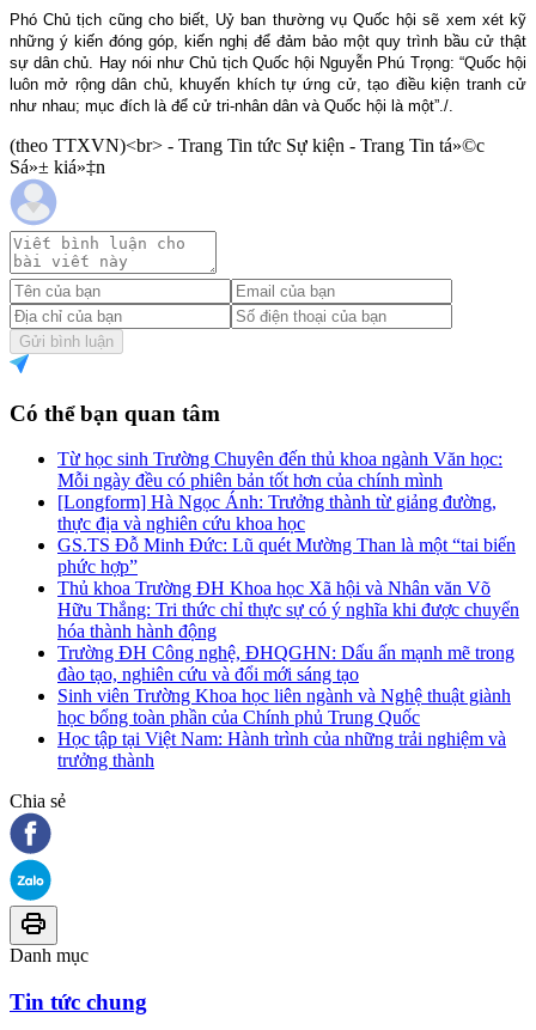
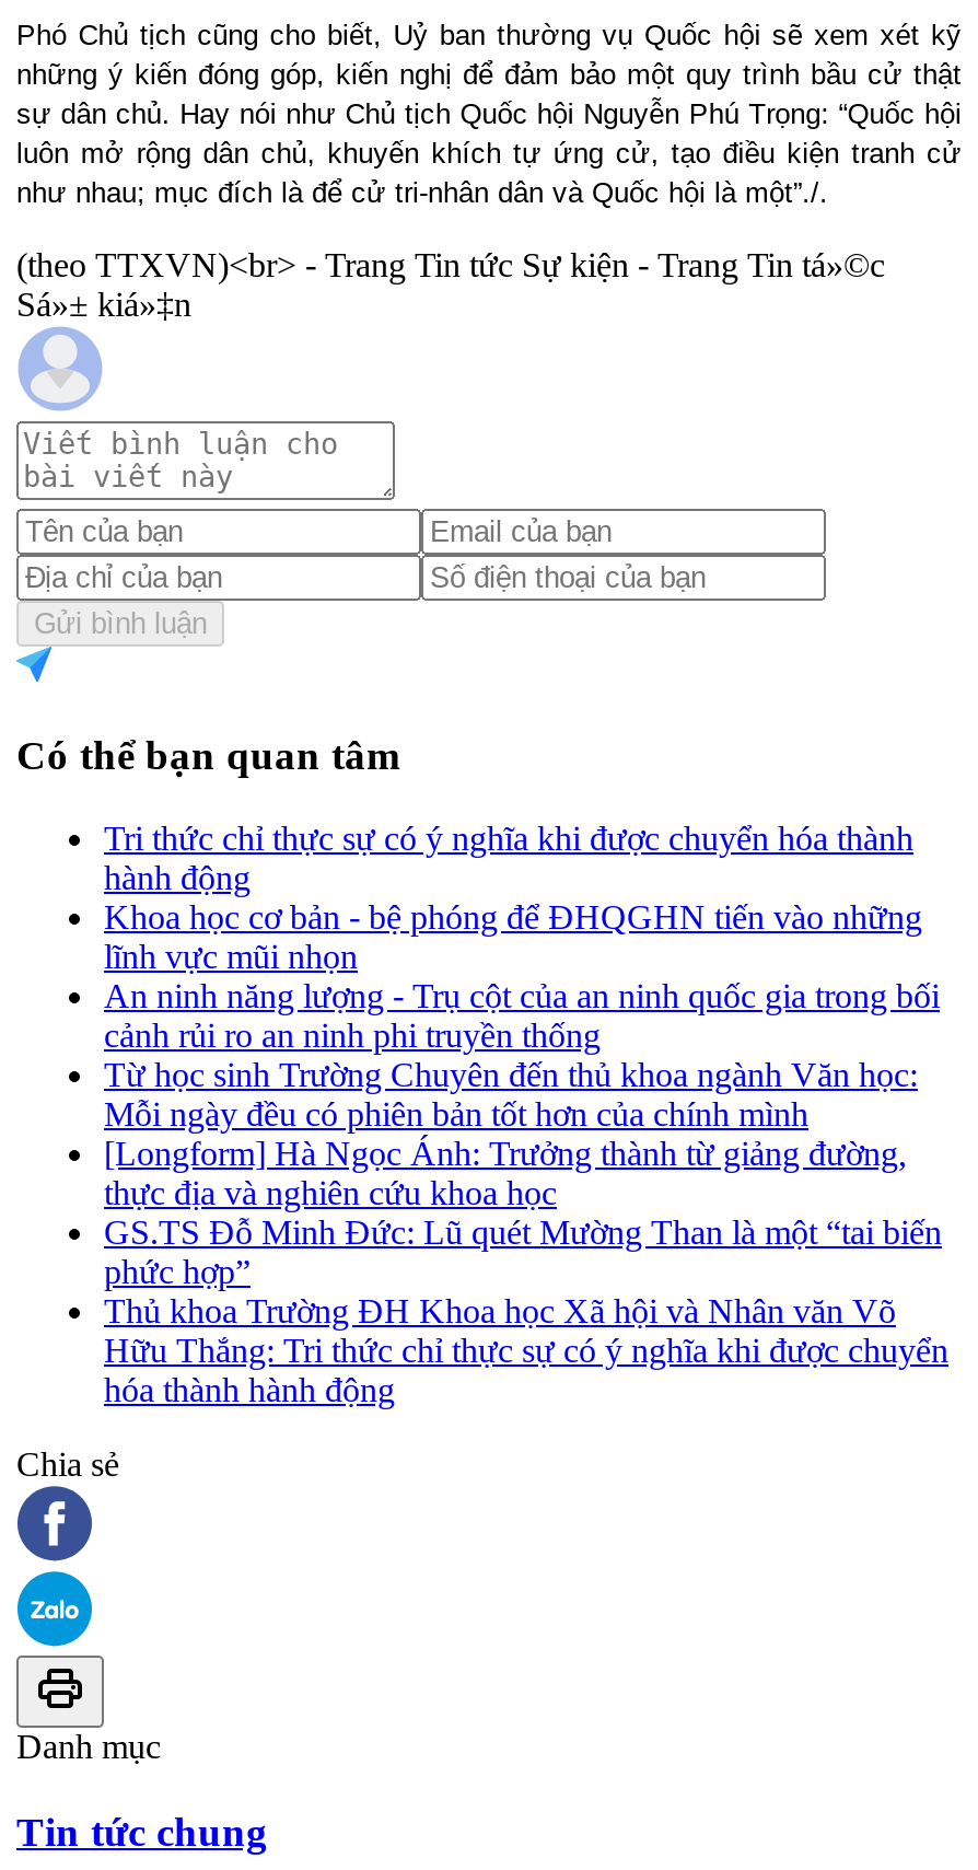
none -> [104,820,940,1054] Tri thức chỉ thực sự có ý nghĩa khi được chuyển hóa thành | hành động | Khoa học cơ bản - bệ phóng để ĐHQGHN tiến vào những | lĩnh vực mũi nhọn | An ninh năng lượng - Trụ cột của an ninh quốc gia trong bối | cảnh rủi ro an ninh phi truyền thống
moved [57,449,519,641] -> [104,1056,948,1409]: Từ học sinh Trường Chuyên đến thủ khoa ngành Văn học: | Mỗi ngày đều có phiên bản tốt hơn của chính mình | [Longform] Hà Ngọc Ánh: Trưởng thành từ giảng đường, | ... | Hữu Thắng: Tri thức chỉ thực sự có ý nghĩa khi được chuyển | hóa thành hành động
[57,643,514,771] Trường ĐH Công nghệ, ĐHQGHN: Dấu ấn mạnh mẽ trong | đào tạo, nghiên cứu và đổi mới sáng tạo | Sinh viên Trường Khoa học liên ngành và Nghệ thuật giành | học bổng toàn phần của Chính phủ Trung Quốc | Học tập tại Việt Nam: Hành trình của những trải nghiệm và | trưởng thành -> none

